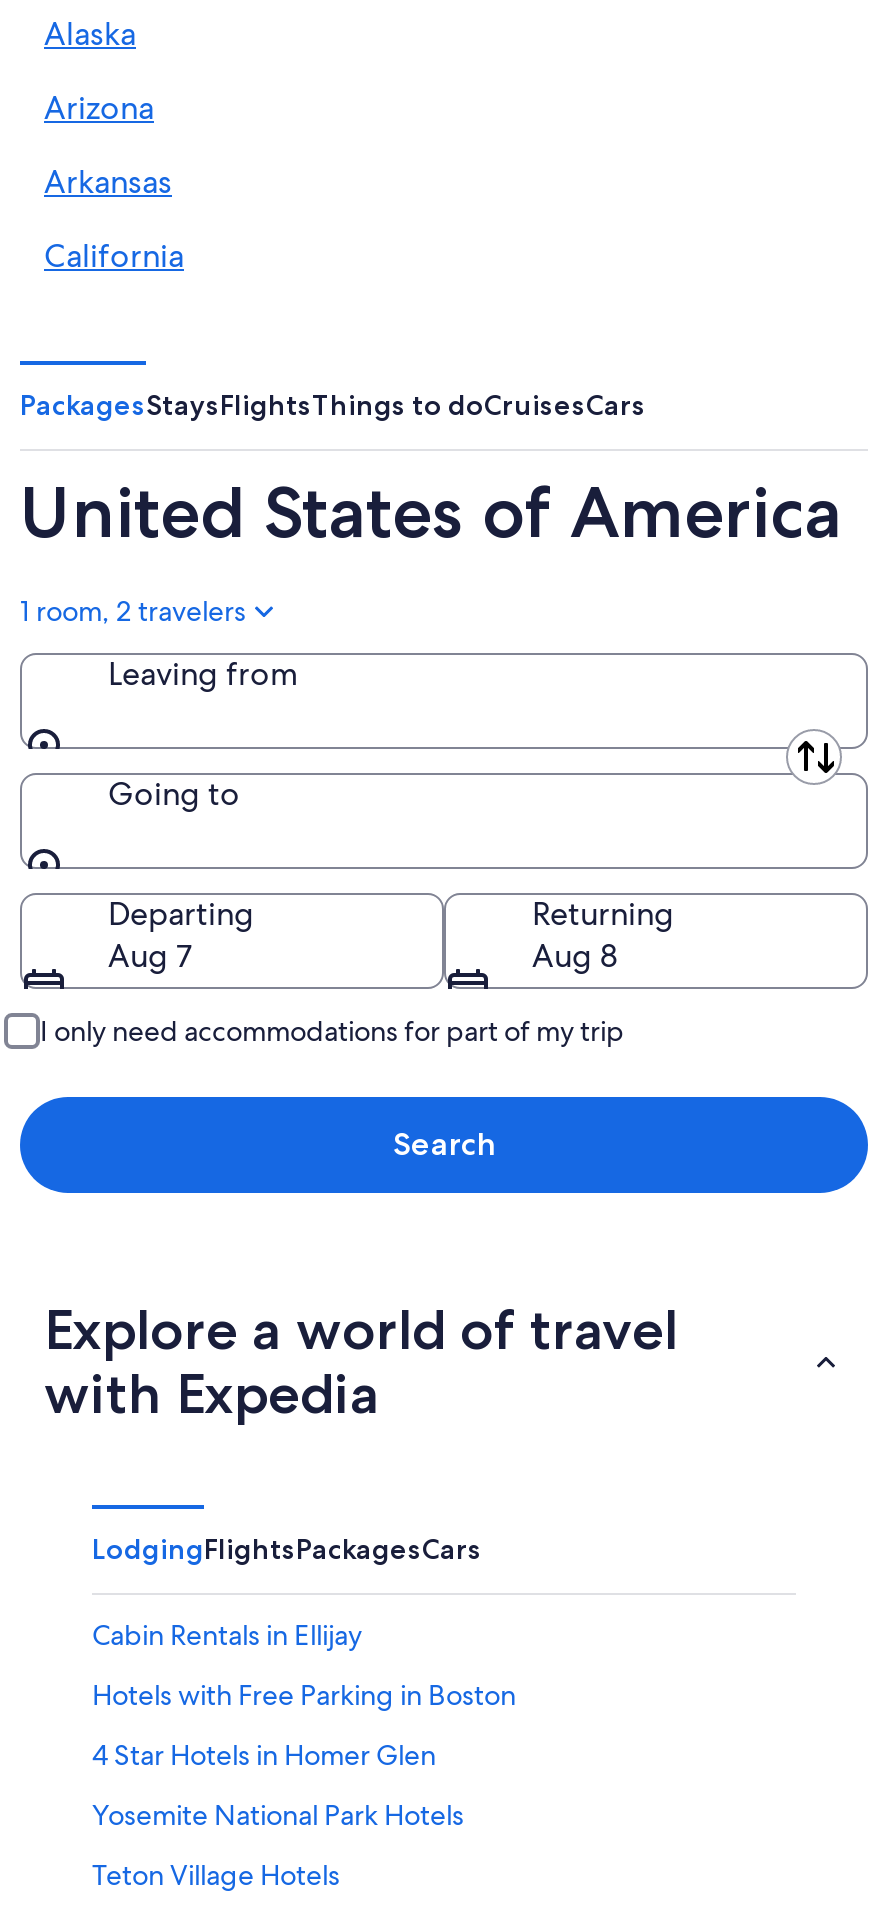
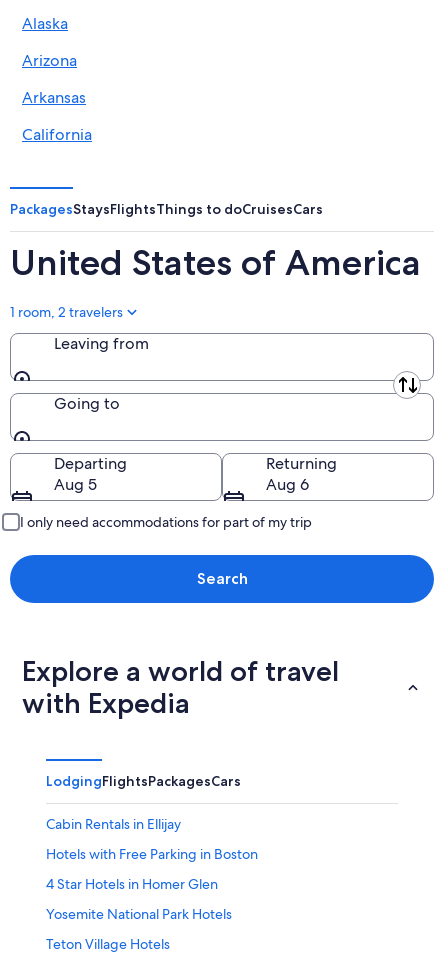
[108,934,192,976] Aug 7 -> [54,473,97,494] Aug 5
[532,934,618,976] Aug 8 -> [266,473,309,494] Aug 6

